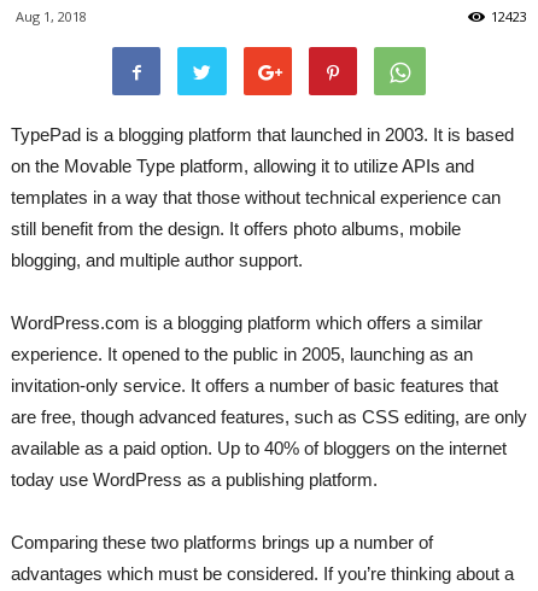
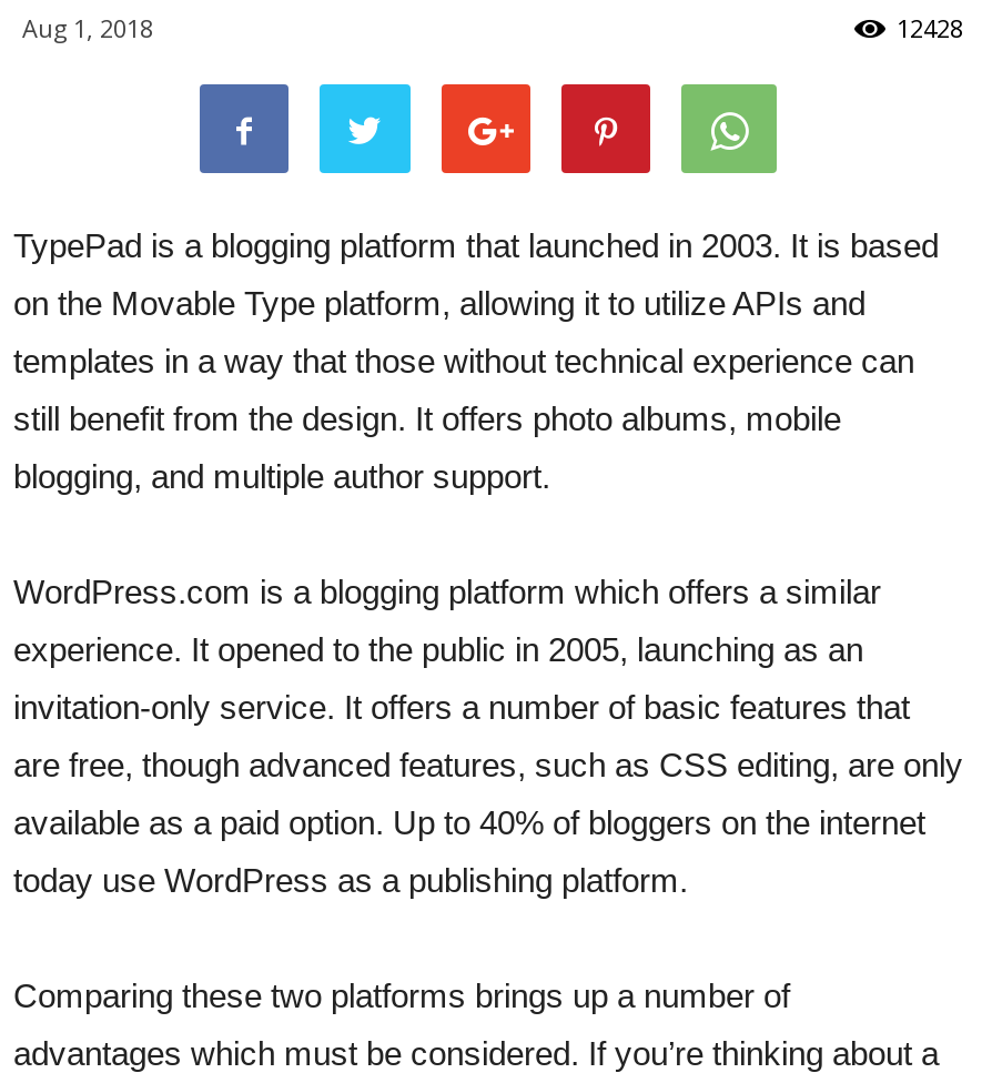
[491,7,527,25] 12423 -> [897,11,963,44] 12428

